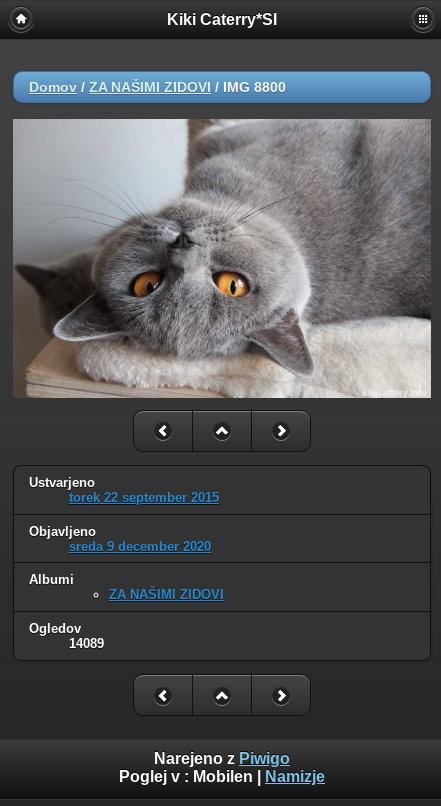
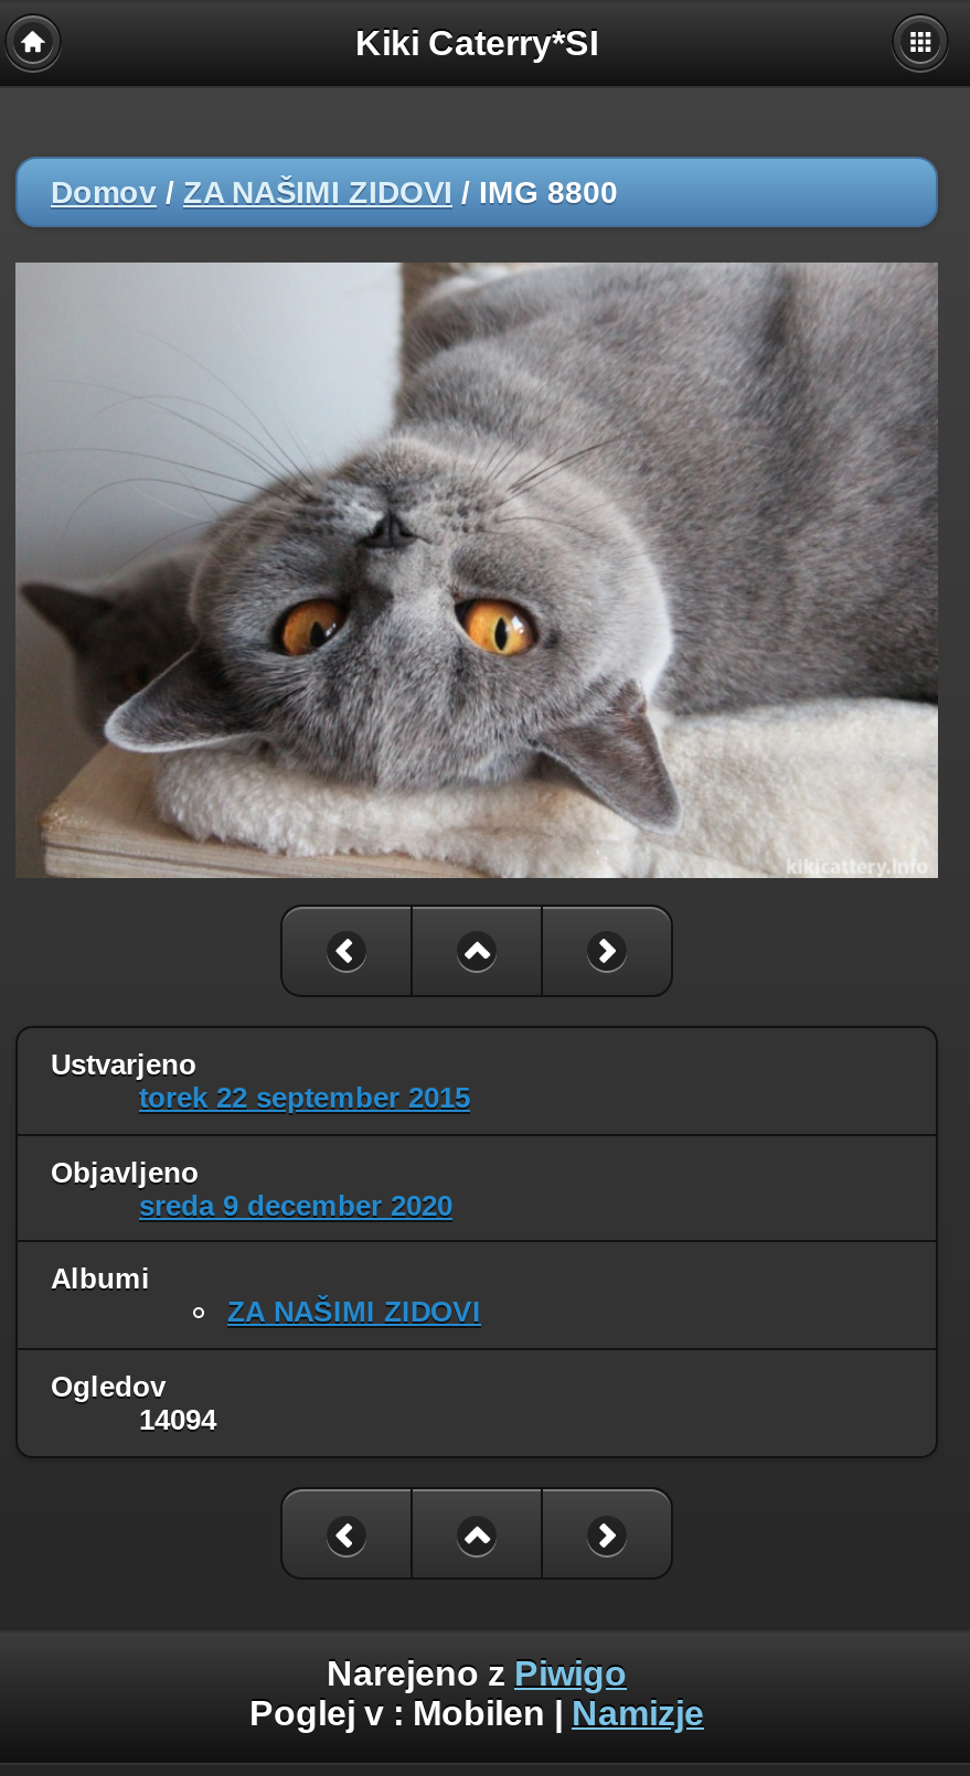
[69,636,104,651] 14089 -> [139,1404,216,1437] 14094

